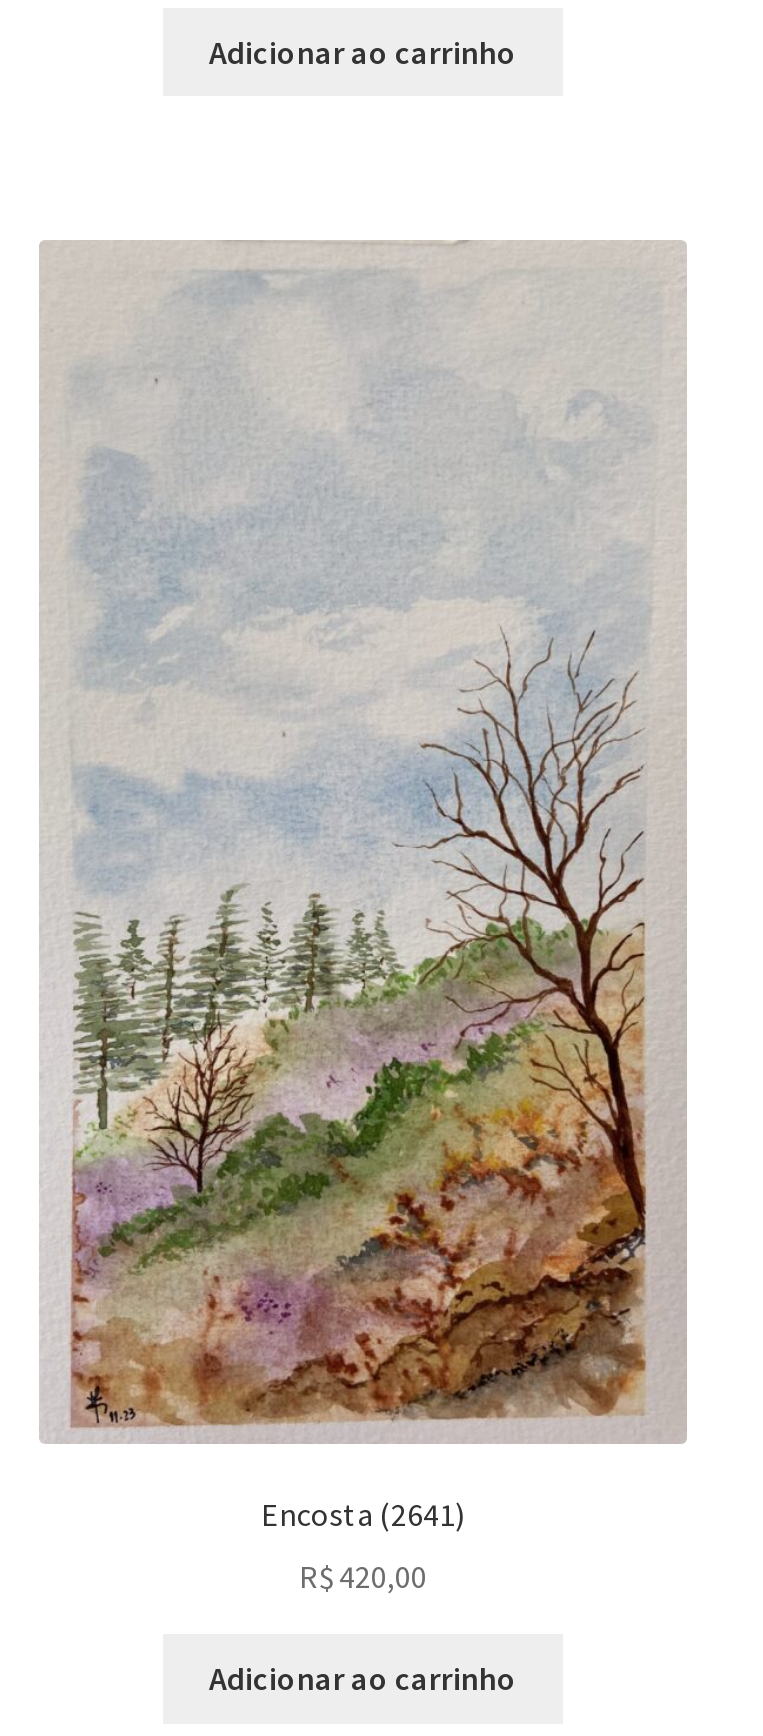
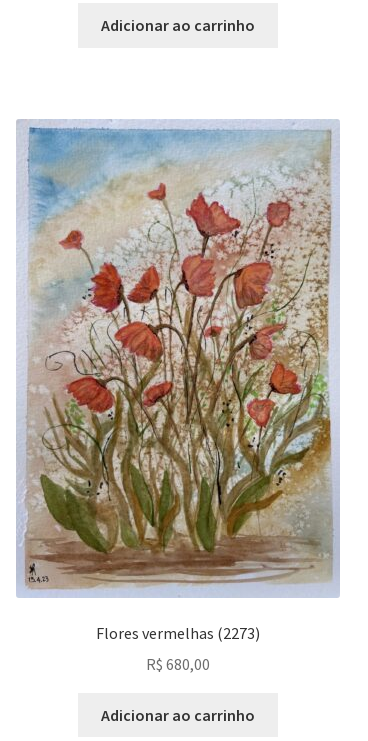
[41,240,685,1534] [image] | Encosta (2641) -> [18,120,338,643] [image] | Flores vermelhas (2273)
[299,1555,427,1595] R$420,00 -> [146,654,210,674] R$680,00

